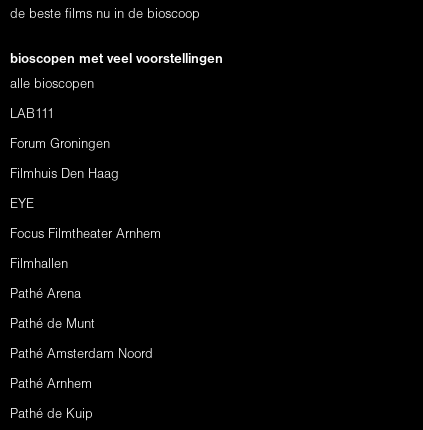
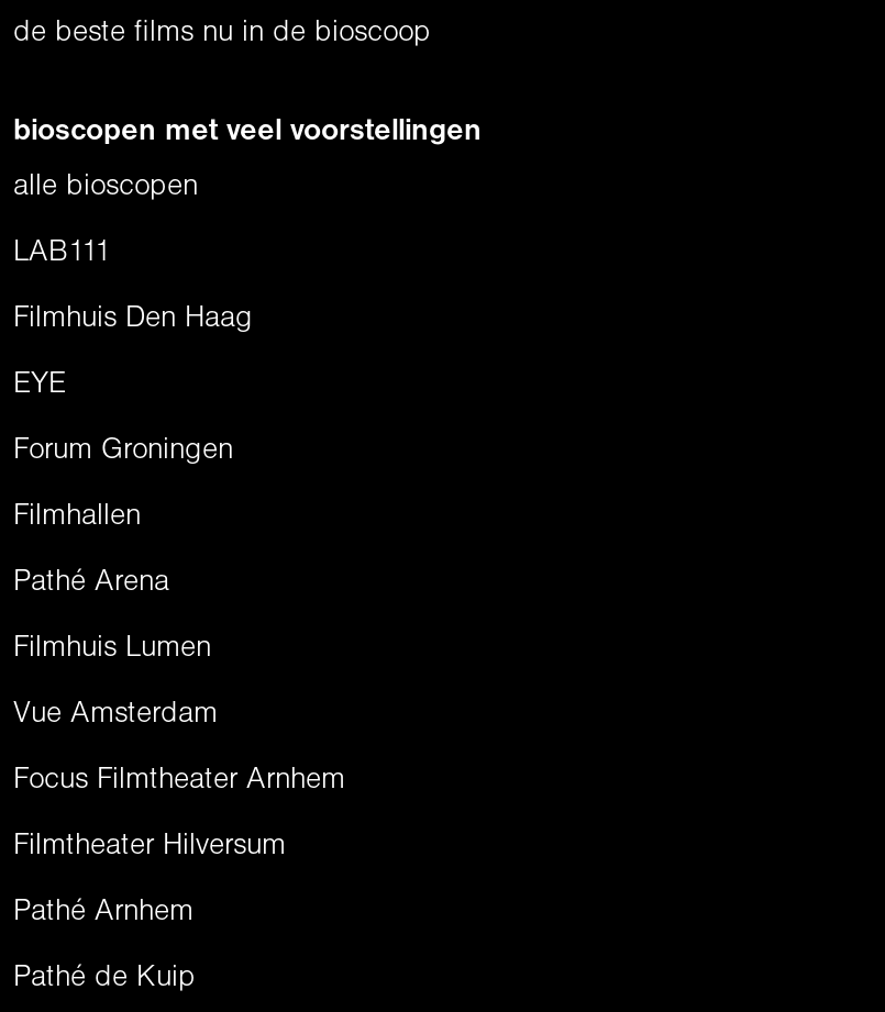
moved [10,139,110,150] -> [13,438,233,463]: Forum Groningen
moved [10,169,119,210] -> [13,307,253,397]: Filmhuis Den Haag | EYE
moved [10,229,161,240] -> [13,768,345,792]: Focus Filmtheater Arnhem
moved [10,259,81,300] -> [13,504,169,594]: Filmhallen | Pathé Arena
[10,319,153,360] Pathé de Munt | Pathé Amsterdam Noord -> [13,636,286,858] Filmhuis Lumen | Vue Amsterdam | Filmtheater Hilversum

